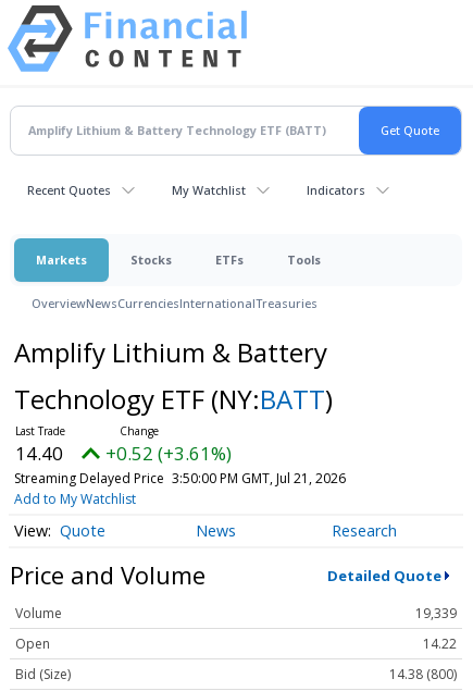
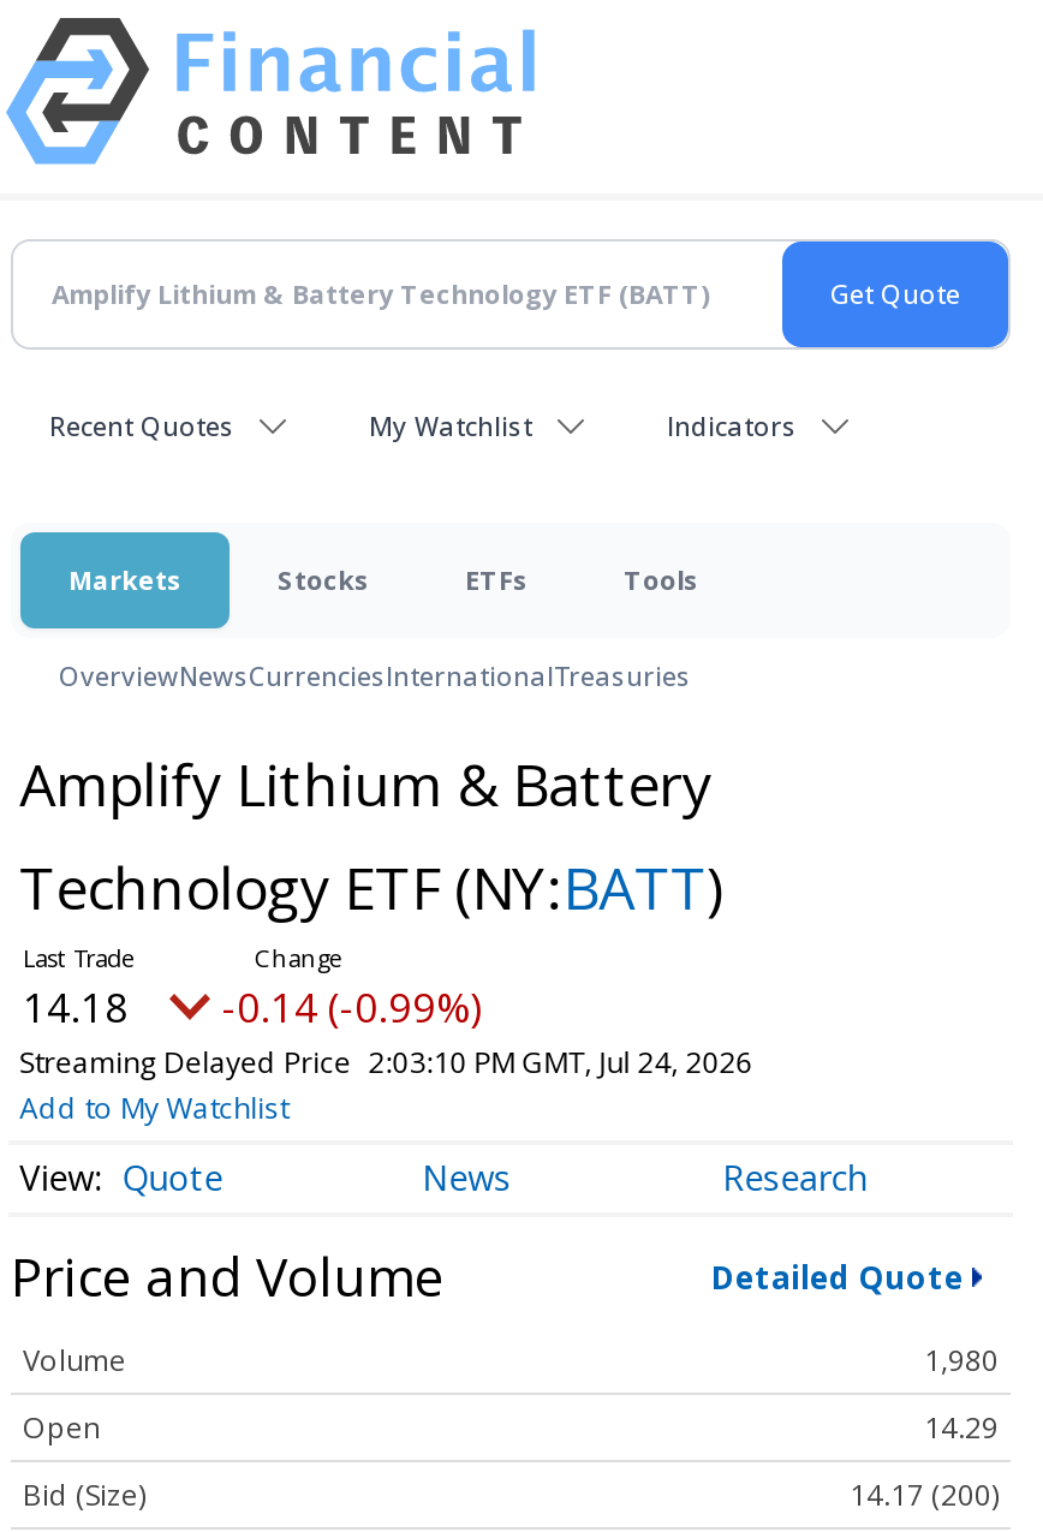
[15,441,63,466] 14.40 -> [23,979,129,1035] 14.18
[105,441,232,466] +0.52 (+3.61%) -> [222,979,482,1035] -0.14 (-0.99%)
[14,469,346,488] Streaming Delayed Price 3:50:00 PM GMT, Jul 21, 2026 -> [19,1042,753,1083] Streaming Delayed Price 2:03:10 PM GMT, Jul 24, 2026
[415,604,457,623] 19,339 -> [924,1341,999,1382] 1,980
[423,635,457,653] 14.22 -> [924,1408,999,1449] 14.29
[389,665,457,684] 14.38 (800) -> [850,1475,999,1516] 14.17 (200)

